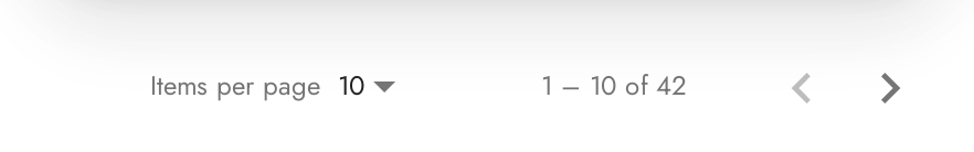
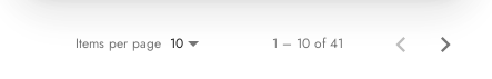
[541,65,687,105] 1 – 10 of 42 -> [272,33,343,53] 1 – 10 of 41

